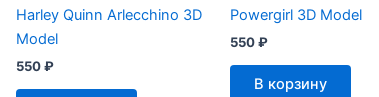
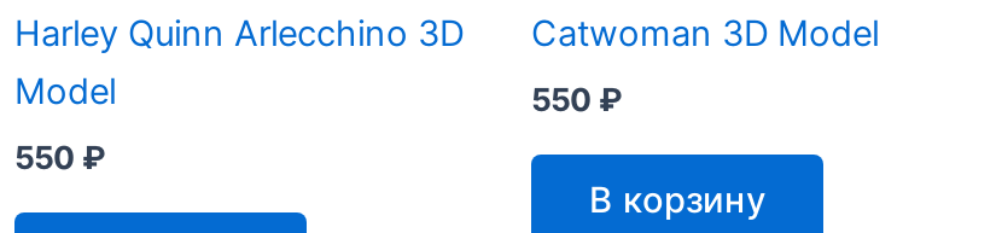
[230,5,362,23] Powergirl 3D Model -> [531,12,879,56] Catwoman 3D Model

